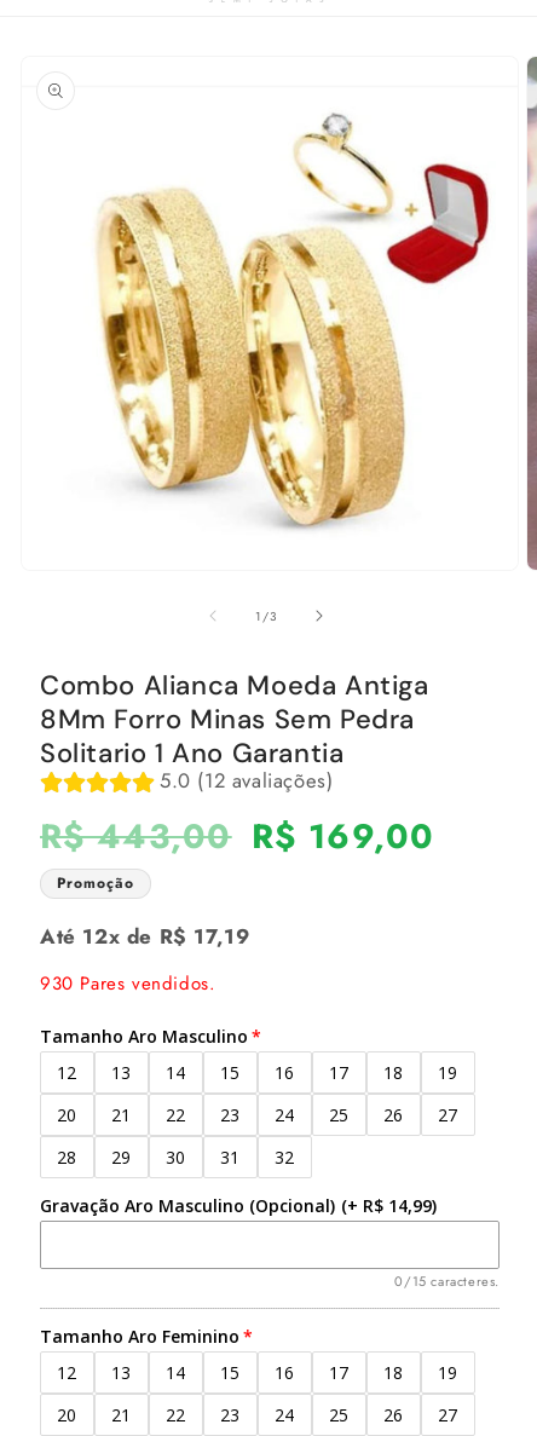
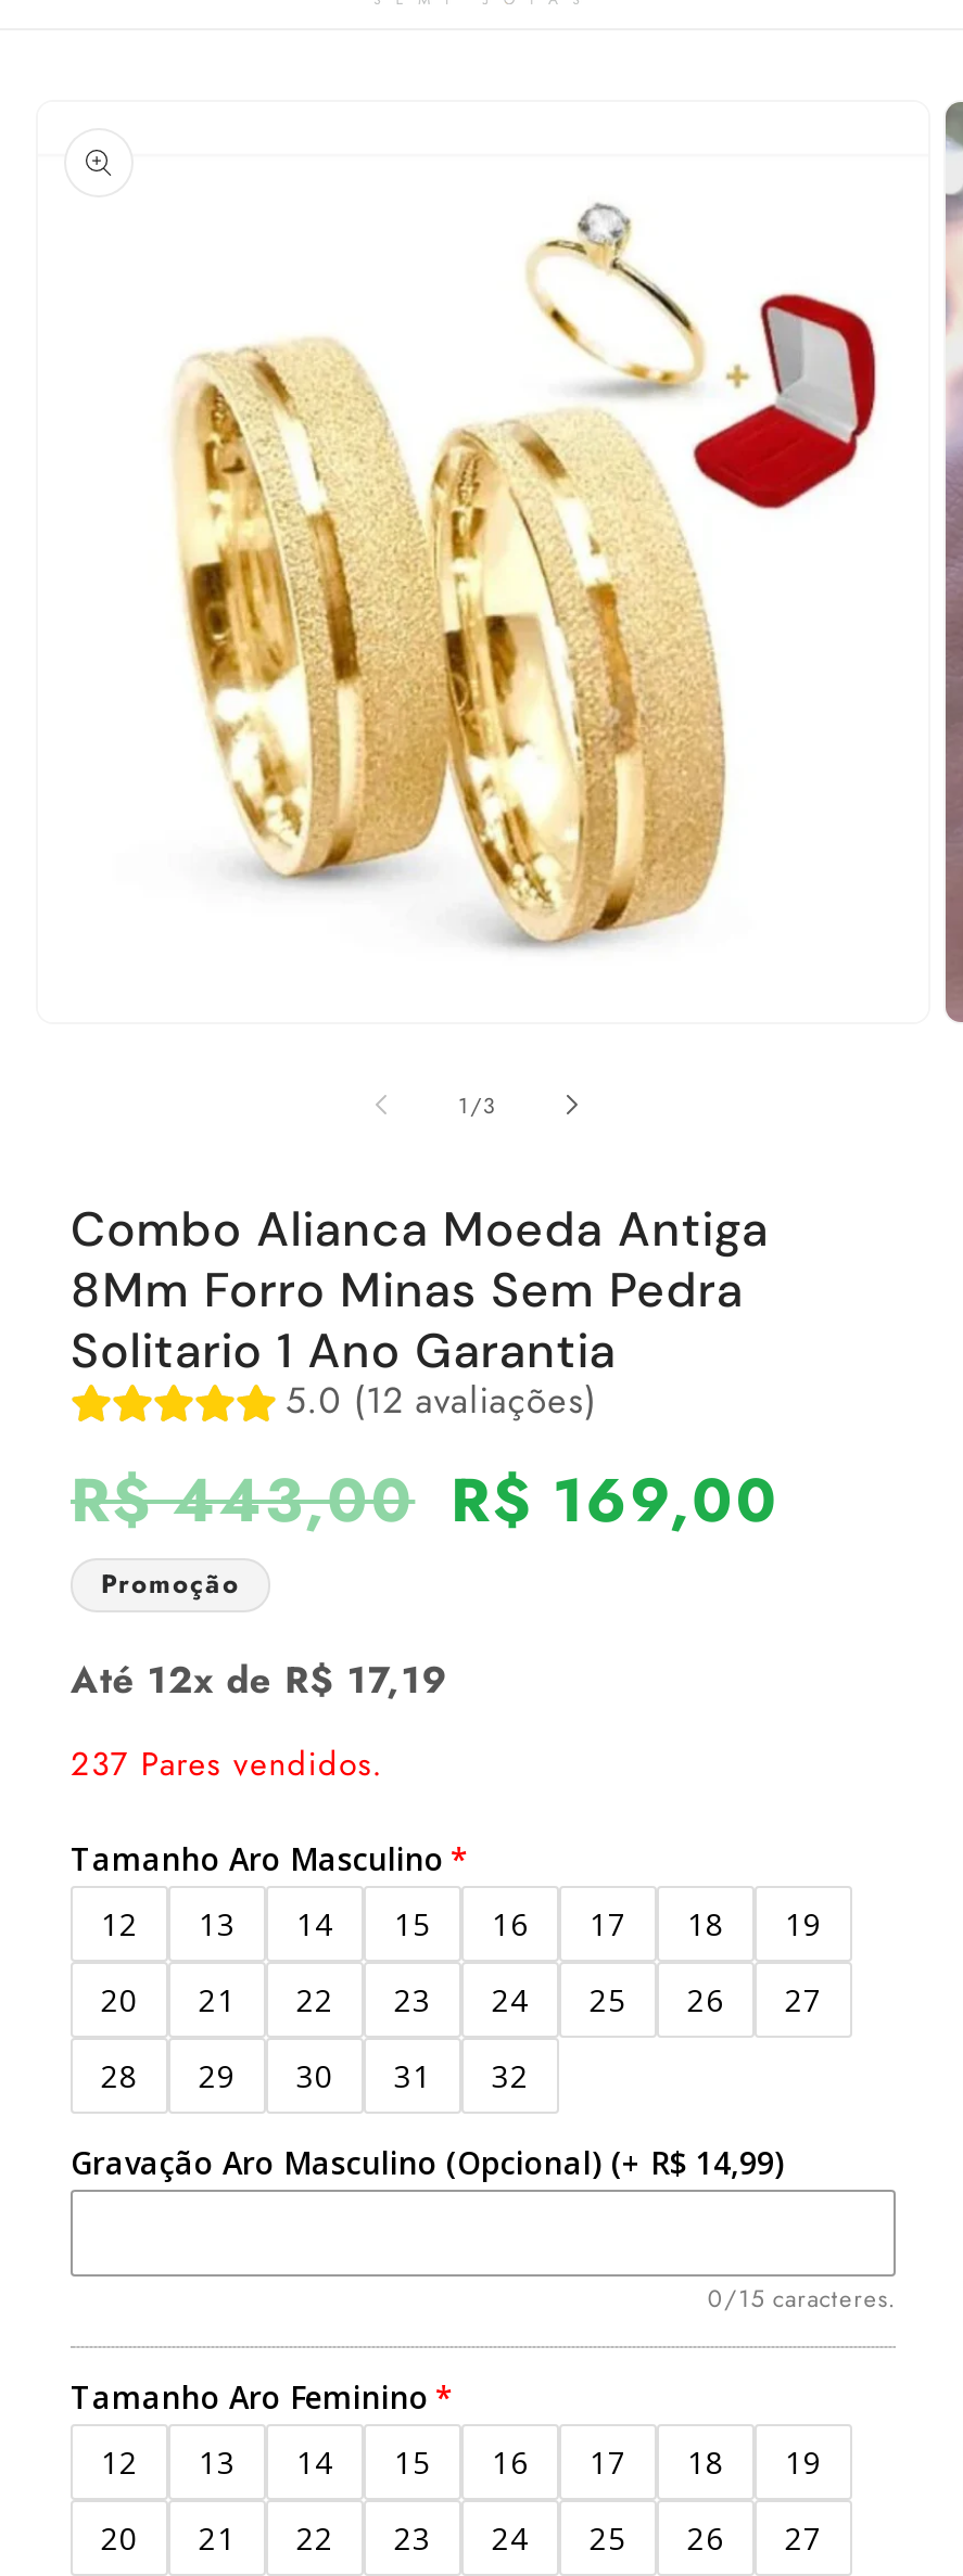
[40,971,216,997] 930 Pares vendidos. -> [71,1741,384,1789] 237 Pares vendidos.

